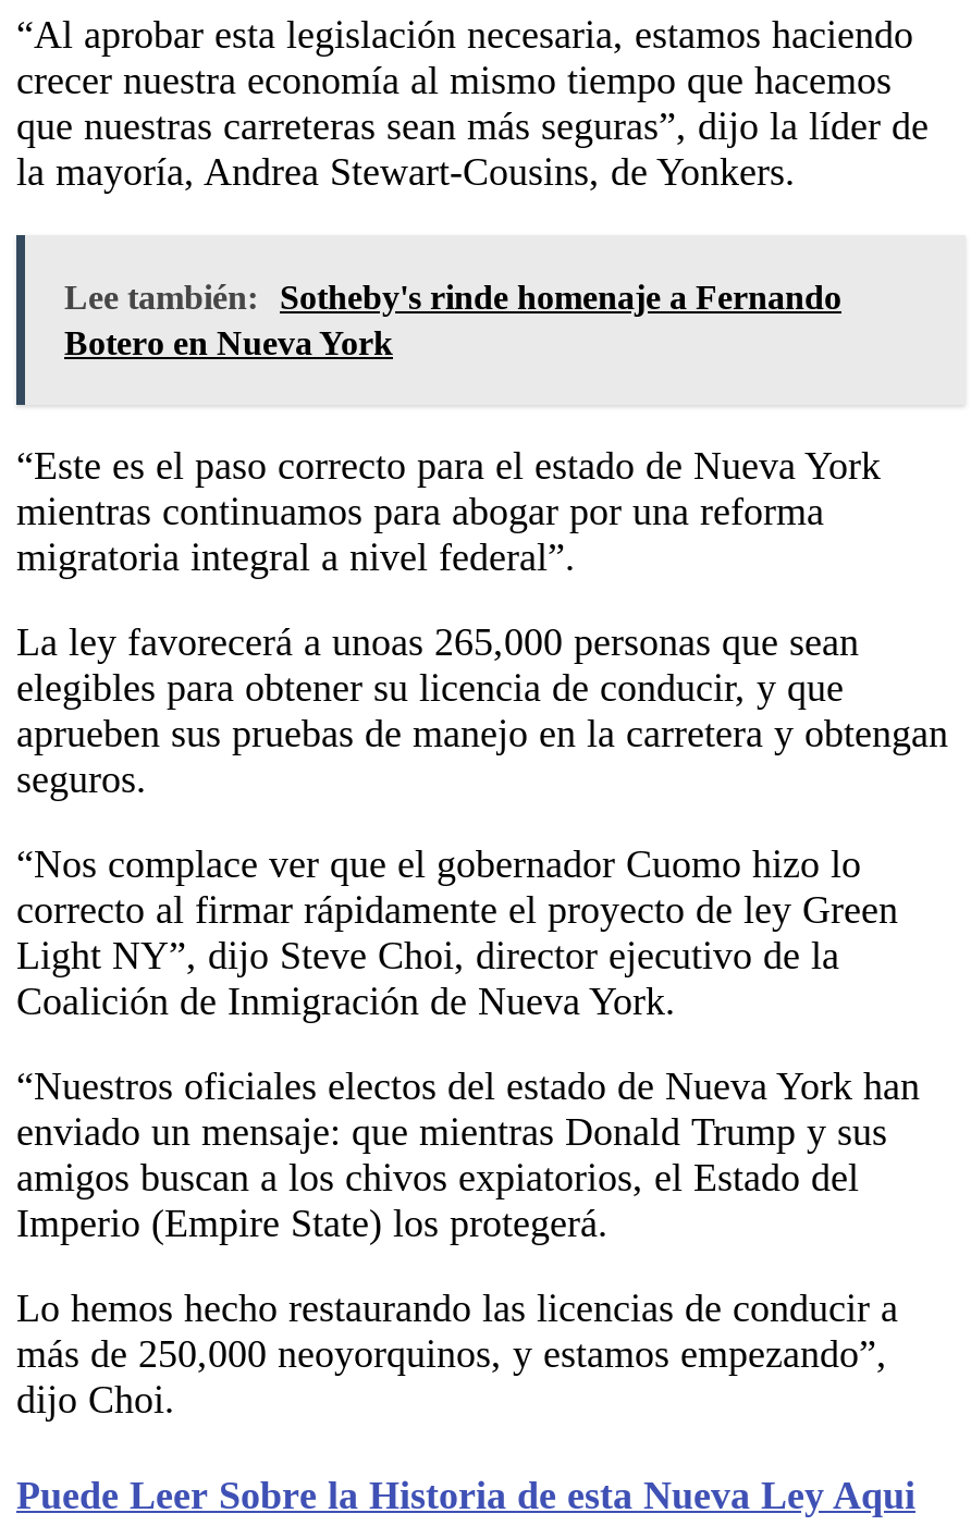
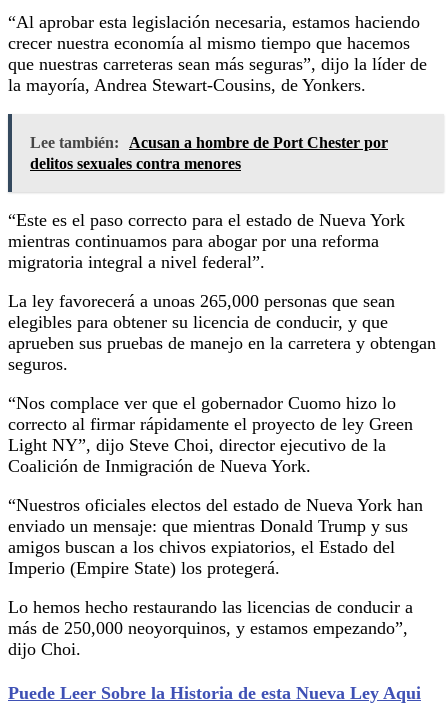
[64,278,841,360] Lee también: Sotheby's rinde homenaje a Fernando | Botero en Nueva York -> [30,133,388,171] Lee también: Acusan a hombre de Port Chester por | delitos sexuales contra menores

